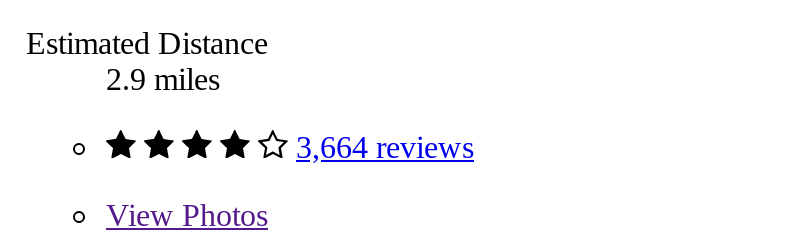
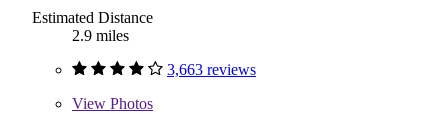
[296,129,474,163] 3,664 reviews -> [167,61,256,78] 3,663 reviews

